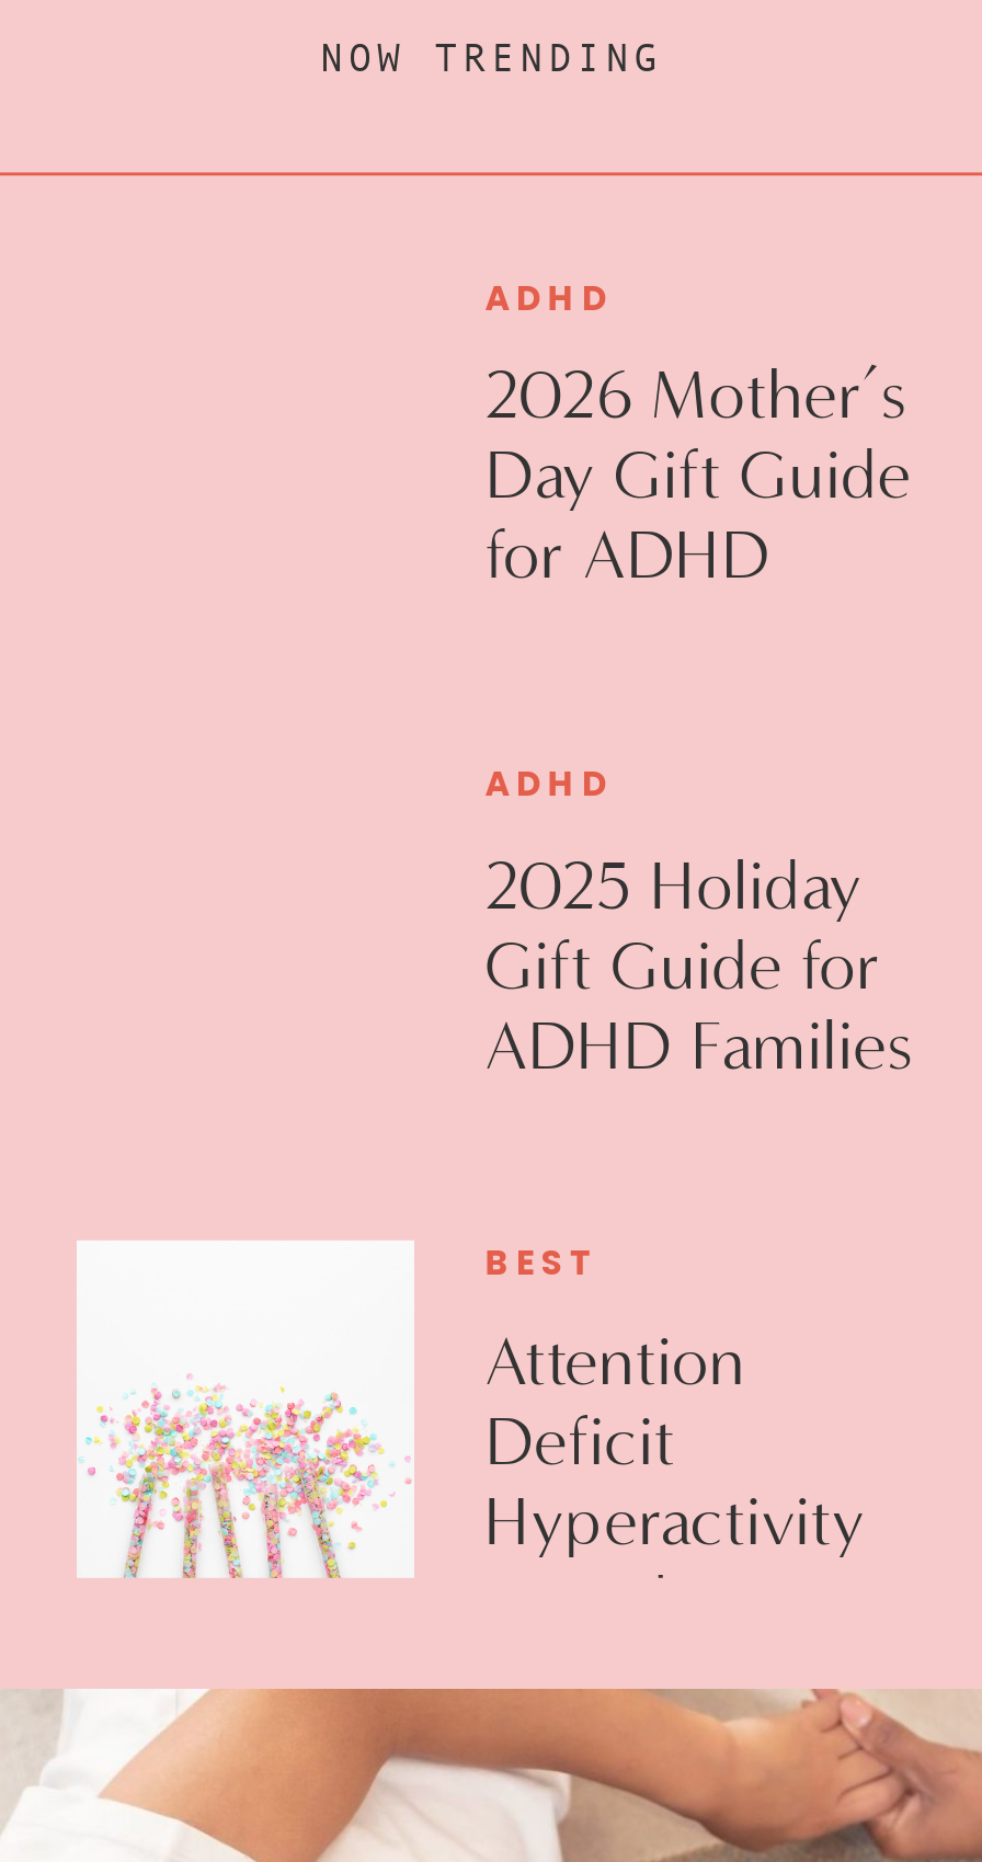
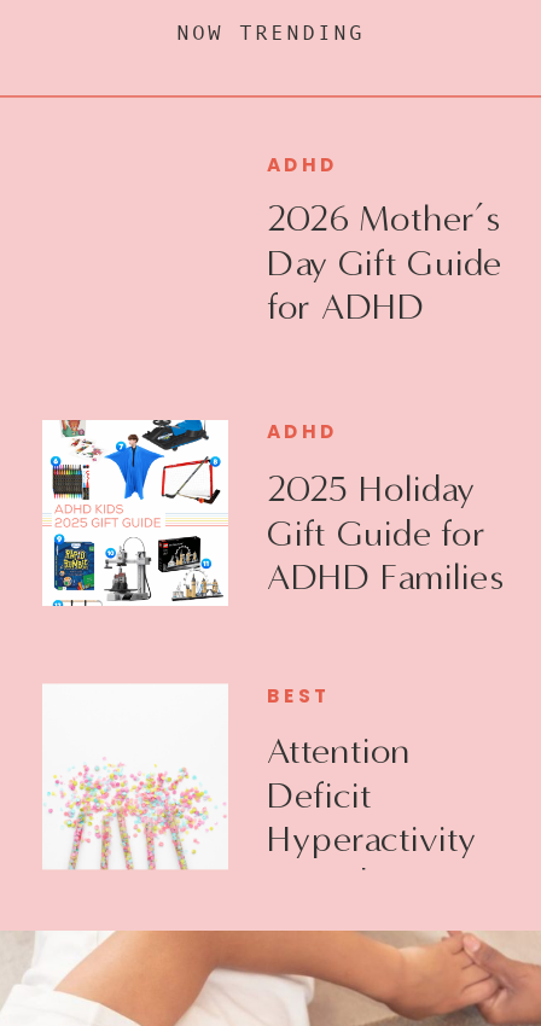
none -> [42,419,228,607] [image]

